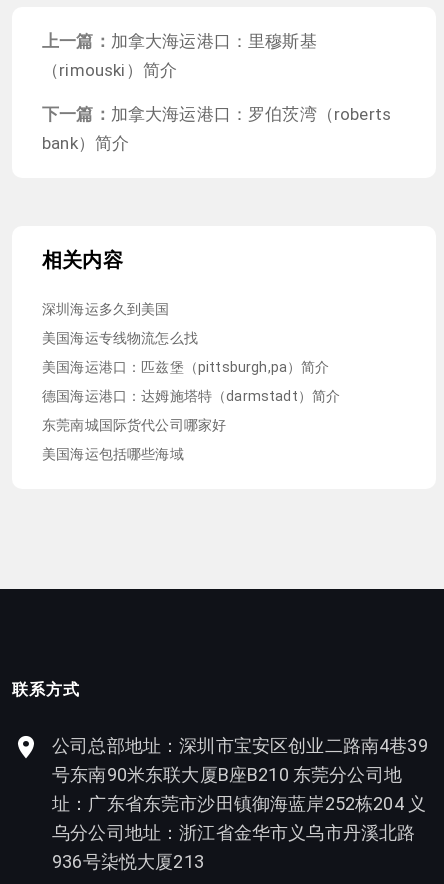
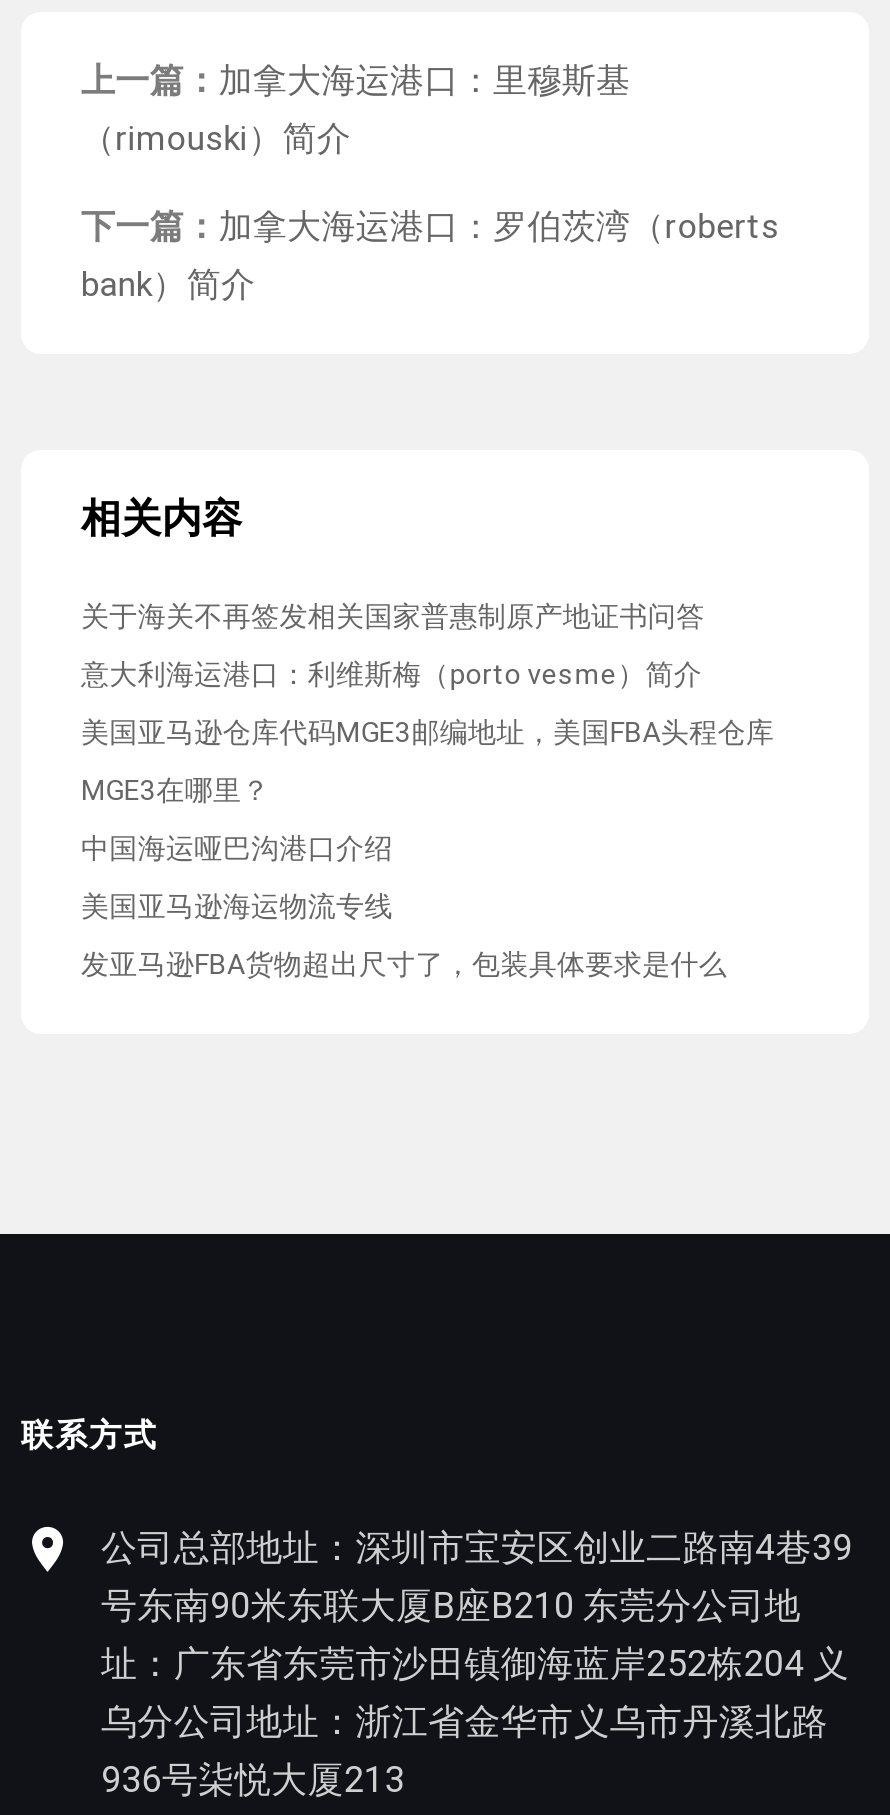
[42,301,340,462] 深圳海运多久到美国 | 美国海运专线物流怎么找 | 美国海运港口：匹兹堡（pittsburgh,pa）简介 | 德国海运港口：达姆施塔特（darmstadt）简介 | 东莞南城国际货代公司哪家好 | 美国海运包括哪些海域 -> [81,601,774,981] 关于海关不再签发相关国家普惠制原产地证书问答 | 意大利海运港口：利维斯梅（porto vesme）简介 | 美国亚马逊仓库代码MGE3邮编地址，美国FBA头程仓库 | MGE3在哪里？ | 中国海运哑巴沟港口介绍 | 美国亚马逊海运物流专线 | 发亚马逊FBA货物超出尺寸了，包装具体要求是什么

